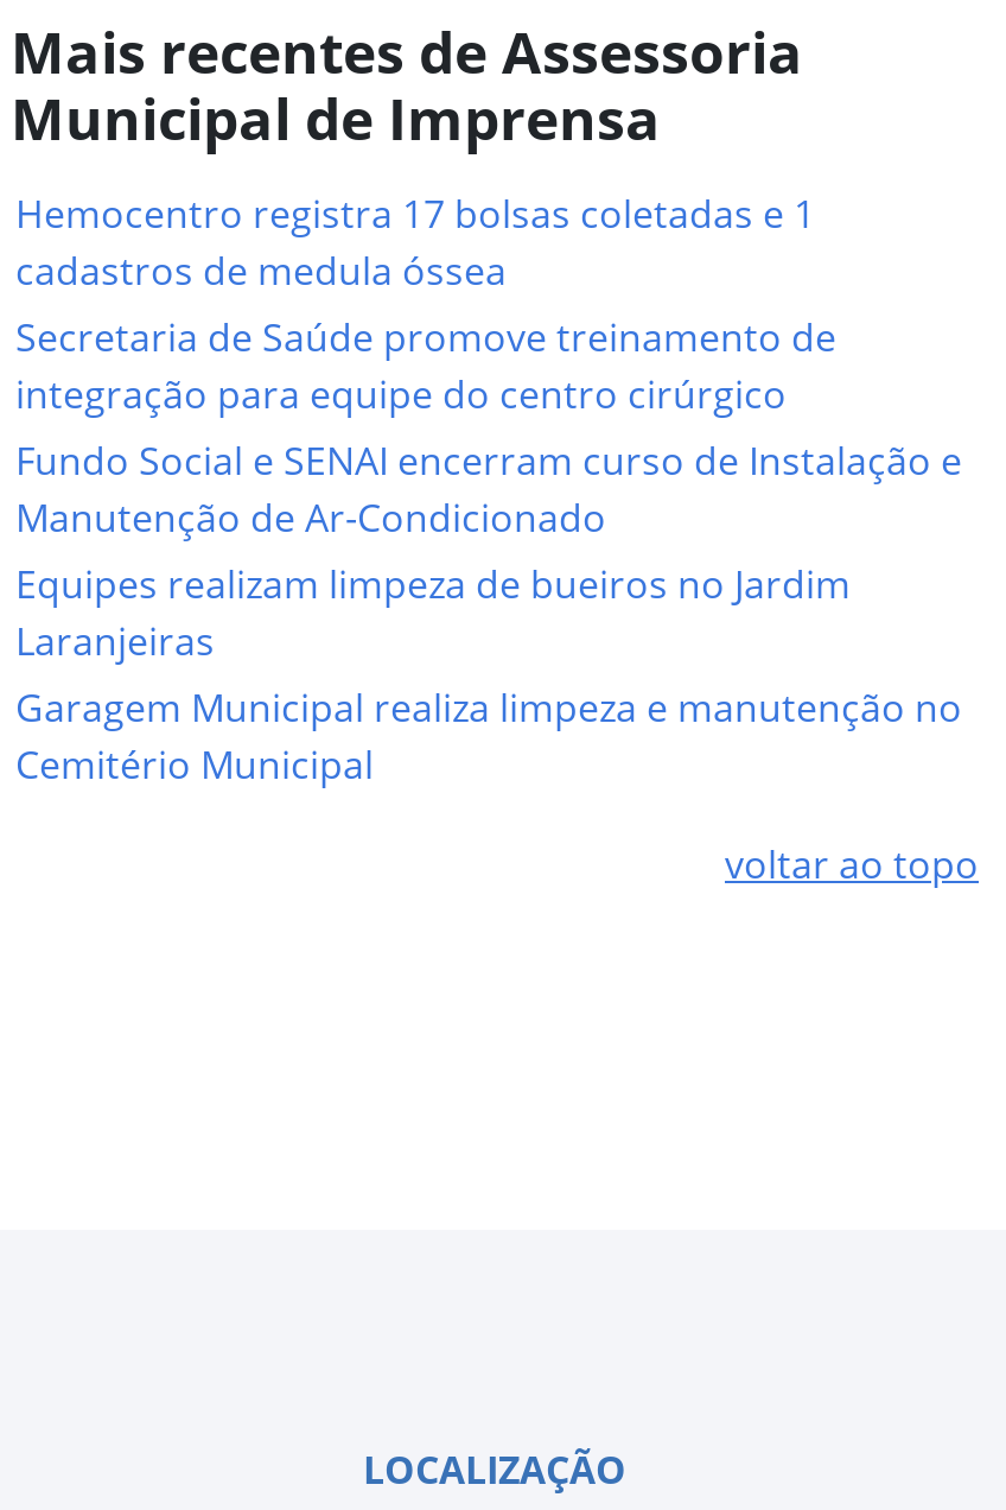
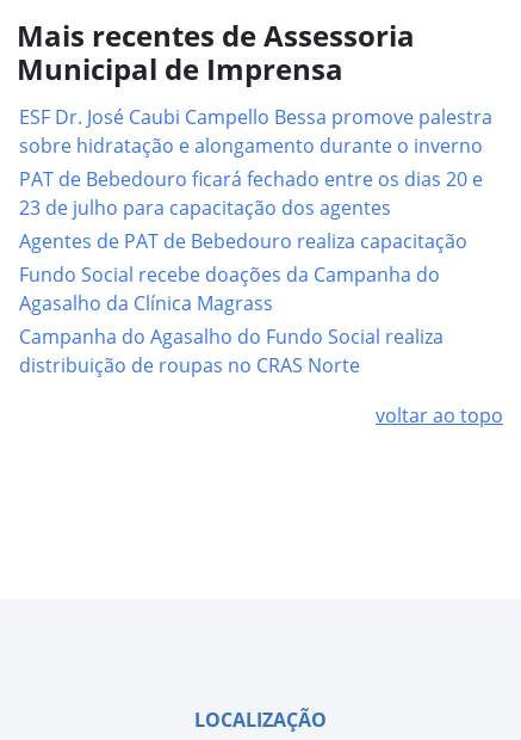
[15,188,962,791] Hemocentro registra 17 bolsas coletadas e 1 | cadastros de medula óssea | Secretaria de Saúde promove treinamento de | integração para equipe do centro cirúrgico | Fundo Social e SENAI encerram curso de Instalação e | Manutenção de Ar-Condicionado | Equipes realizam limpeza de bueiros no Jardim | Laranjeiras | Garagem Municipal realiza limpeza e manutenção no | Cemitério Municipal -> [19,104,492,378] ESF Dr. José Caubi Campello Bessa promove palestra | sobre hidratação e alongamento durante o inverno | PAT de Bebedouro ficará fechado entre os dias 20 e | 23 de julho para capacitação dos agentes | Agentes de PAT de Bebedouro realiza capacitação | Fundo Social recebe doações da Campanha do | Agasalho da Clínica Magrass | Campanha do Agasalho do Fundo Social realiza | distribuição de roupas no CRAS Norte

